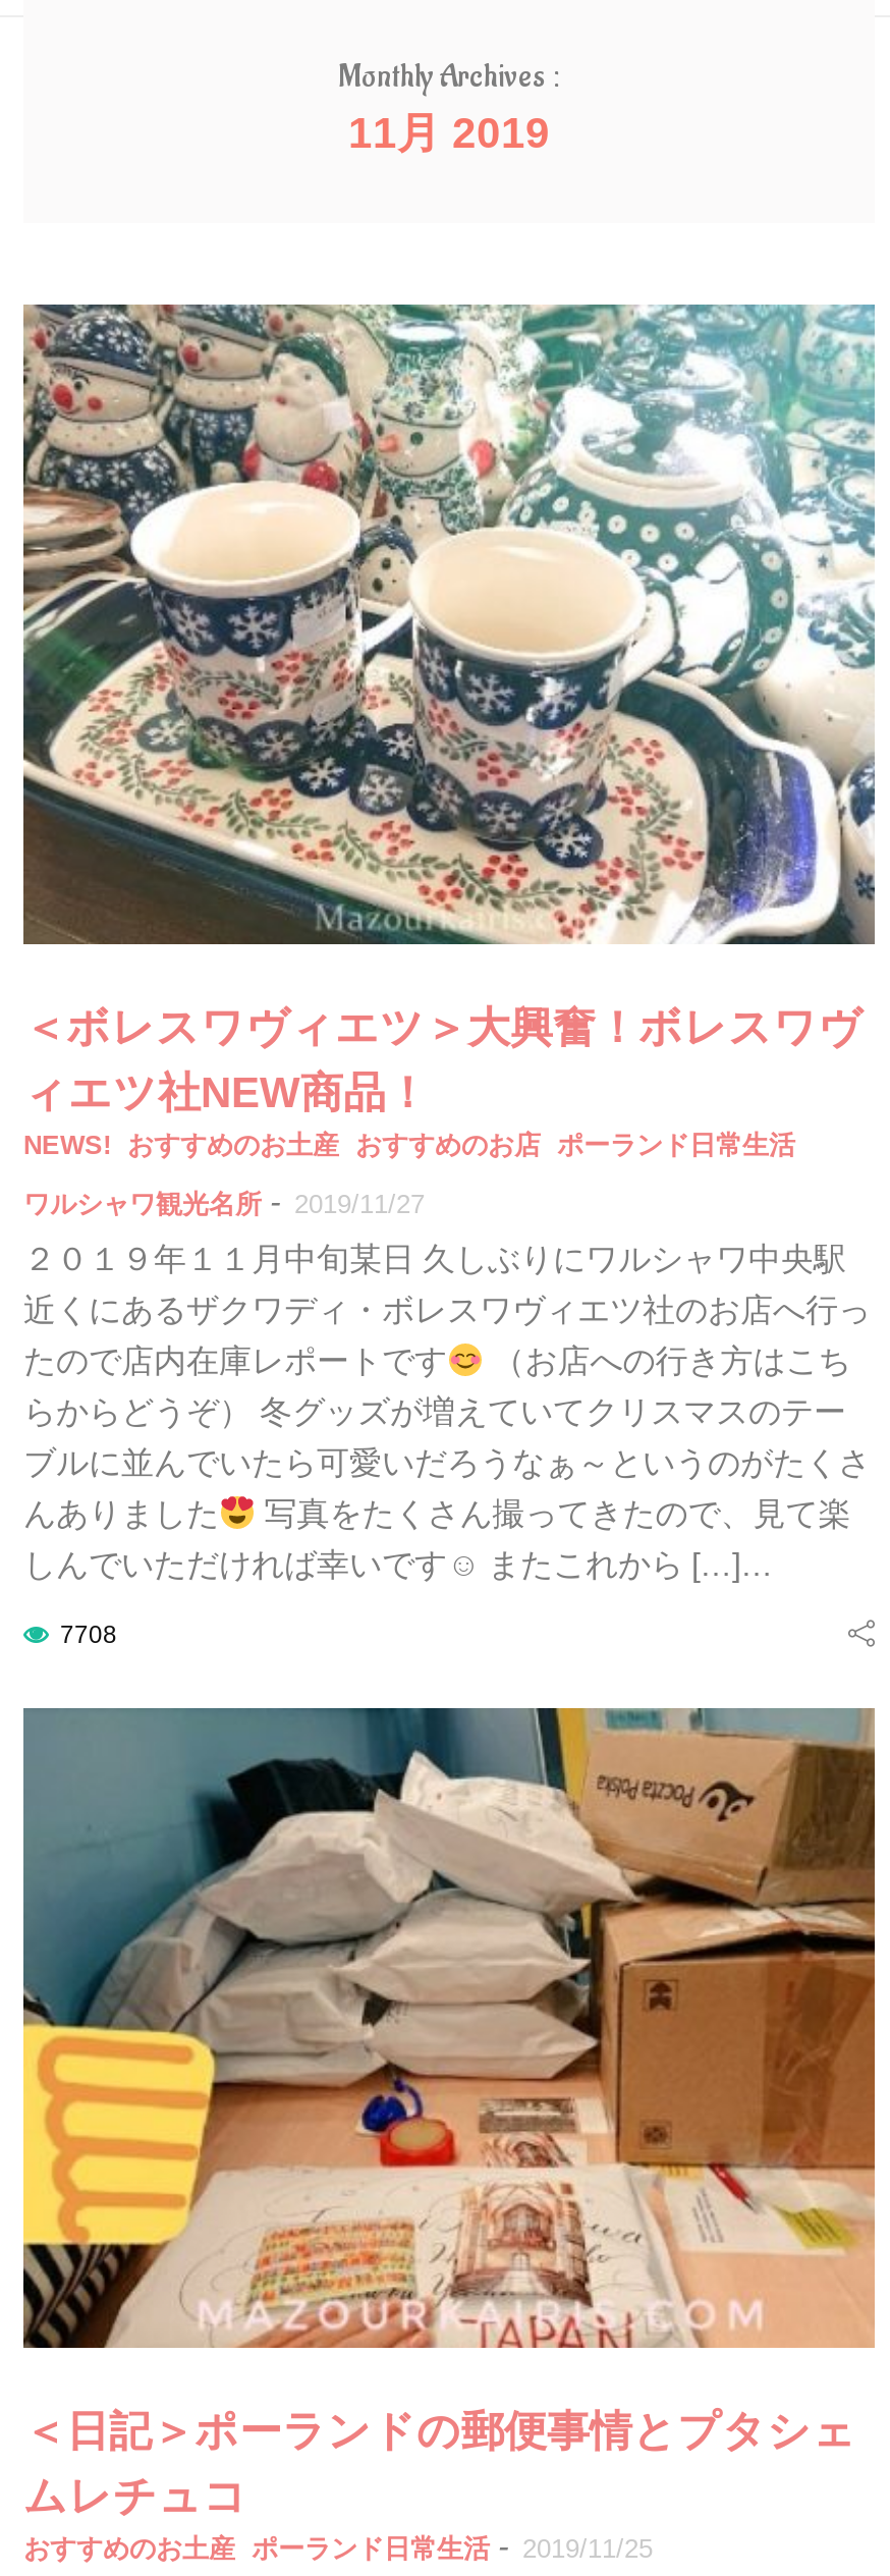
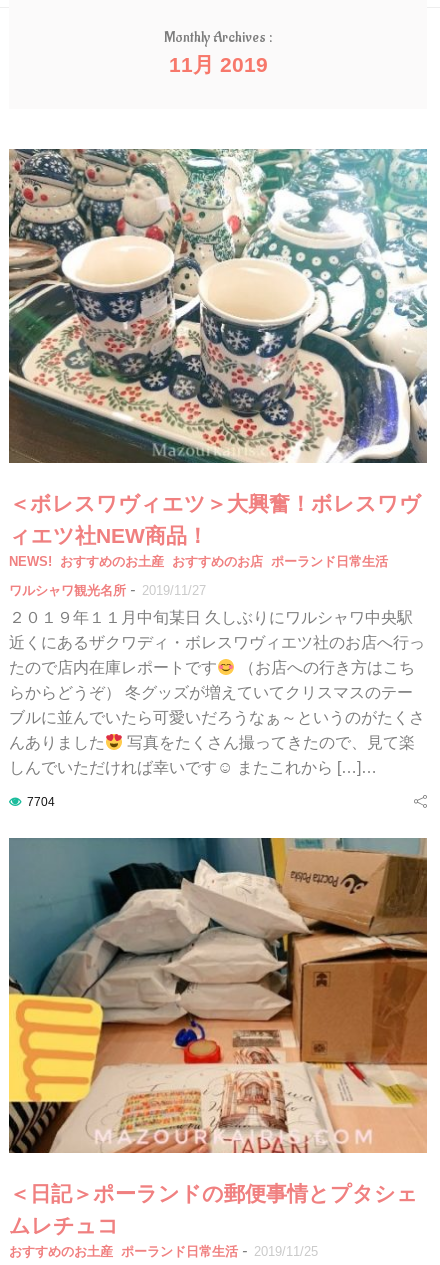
[60,1620,117,1649] 7708 -> [27,795,55,809] 7704

